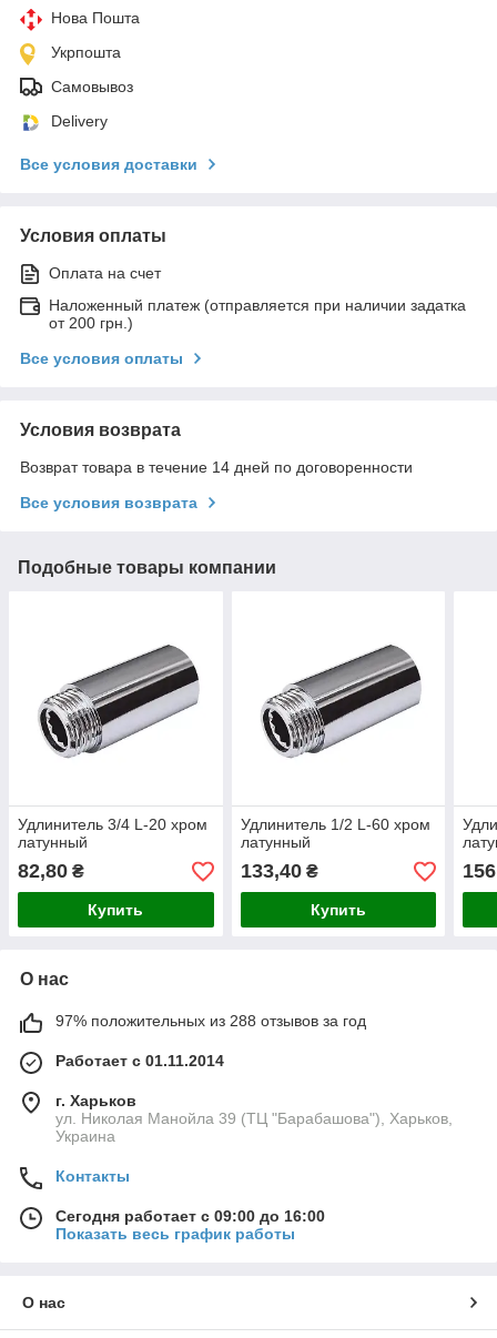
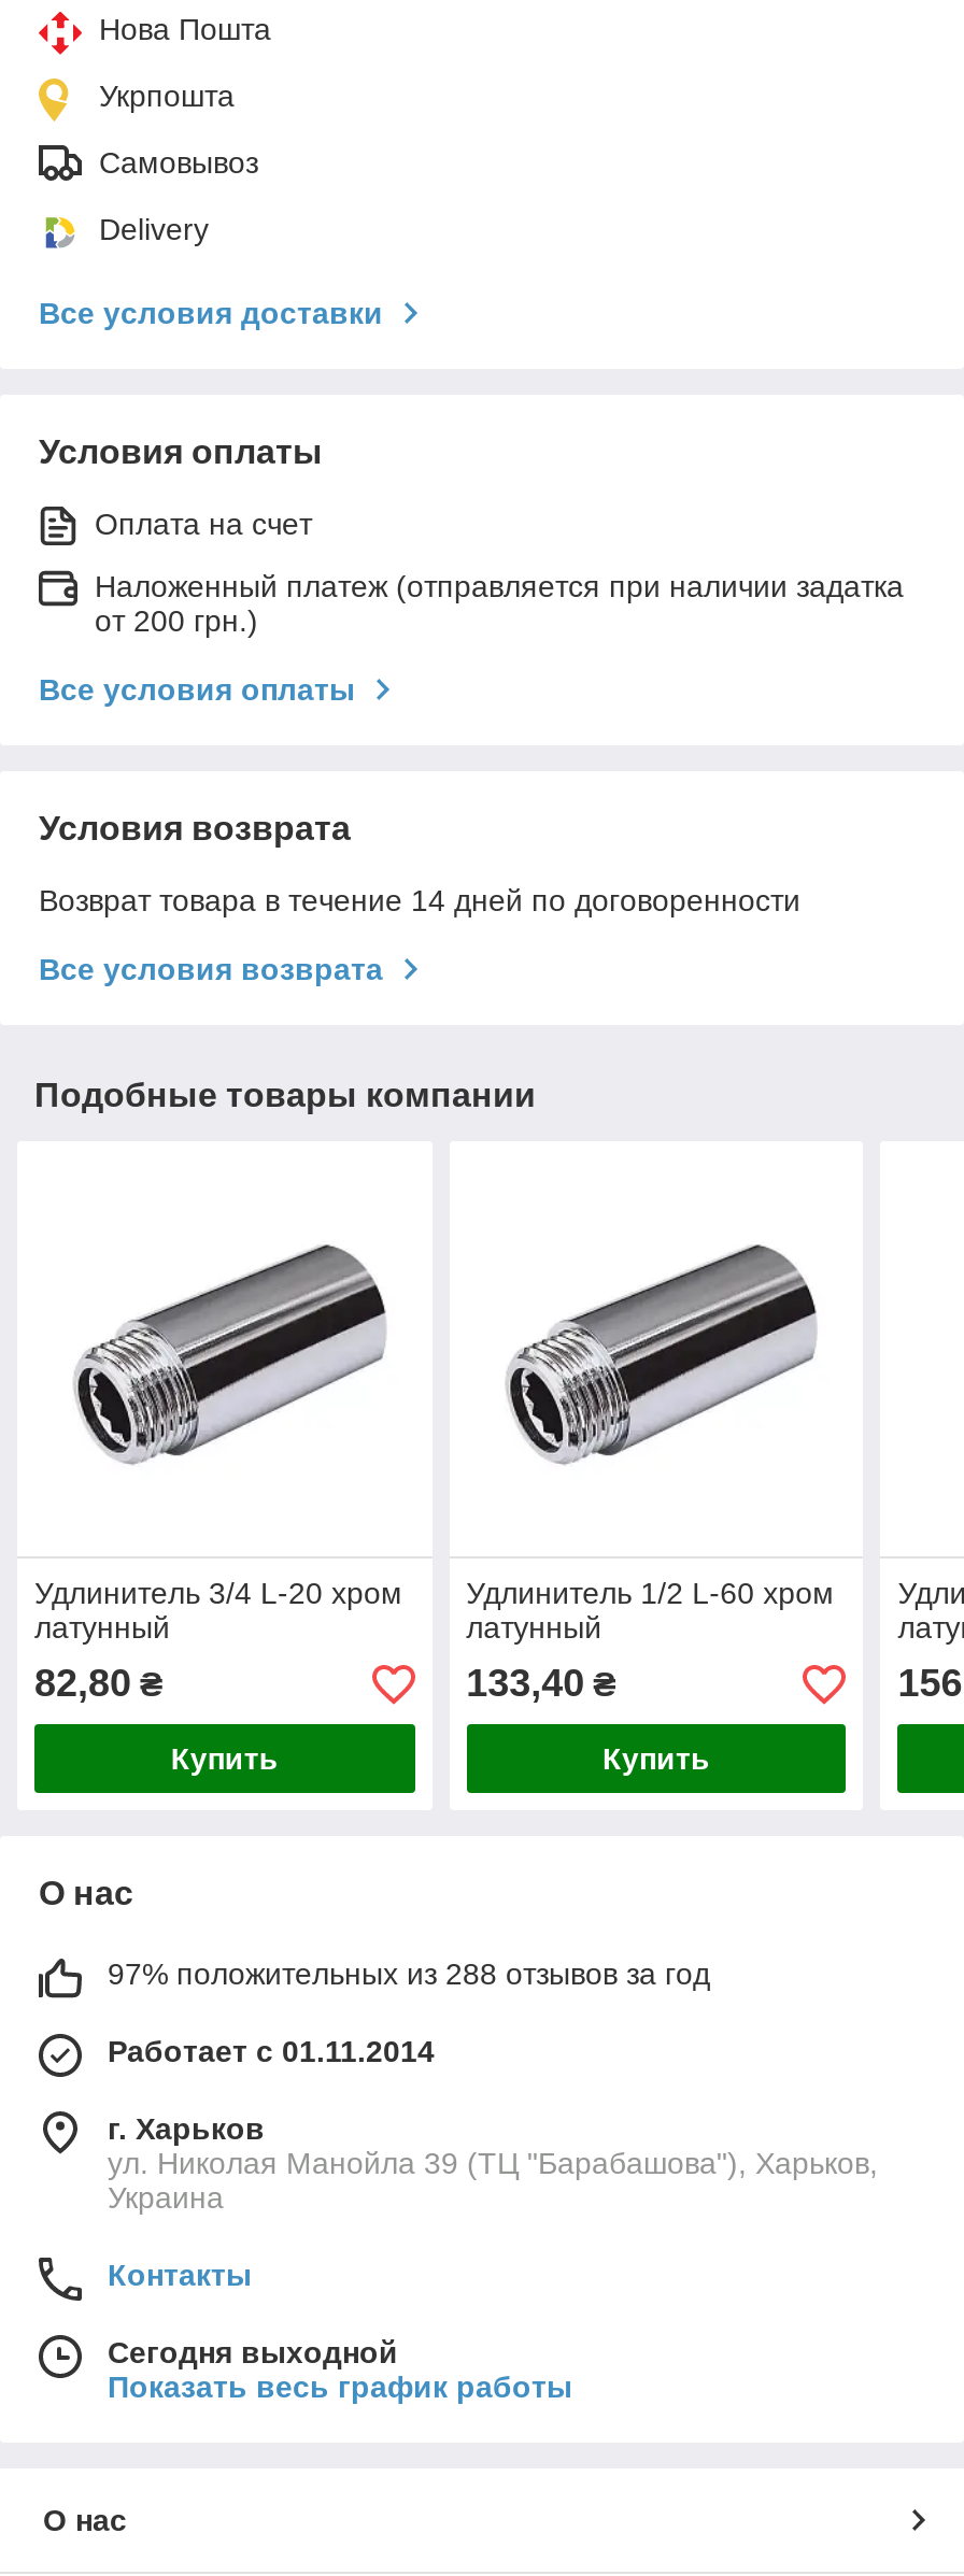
[55,1207,325,1225] Сегодня работает с 09:00 до 16:00 -> [108,2335,398,2370] Сегодня выходной

